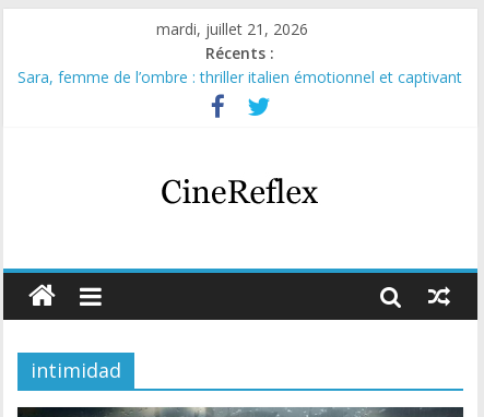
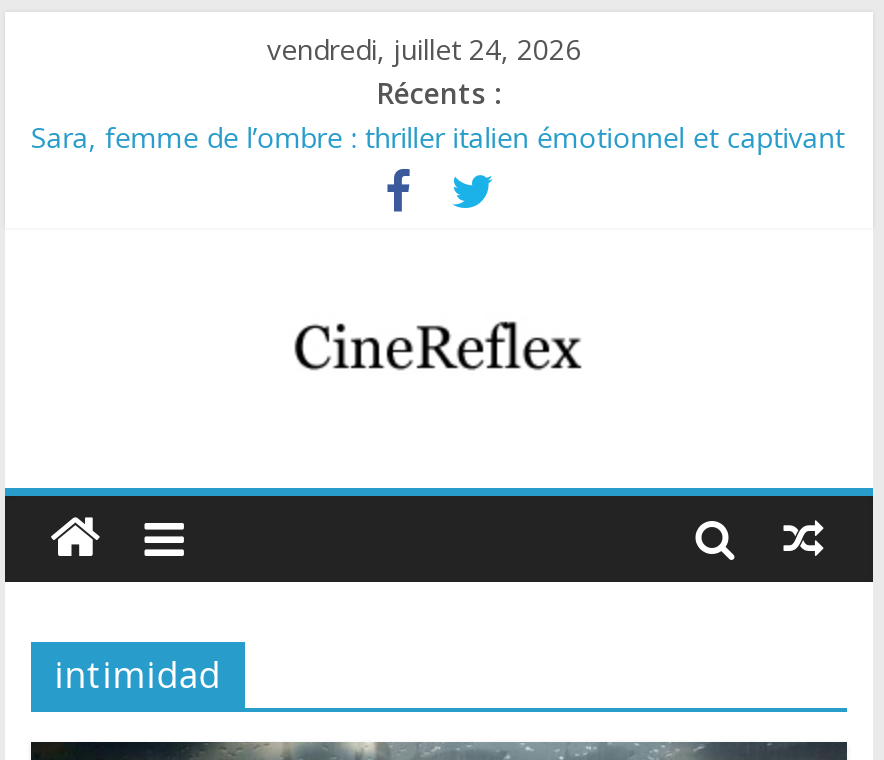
[156,19,308,39] mardi, juillet 21, 2026 -> [267,30,581,68] vendredi, juillet 24, 2026

